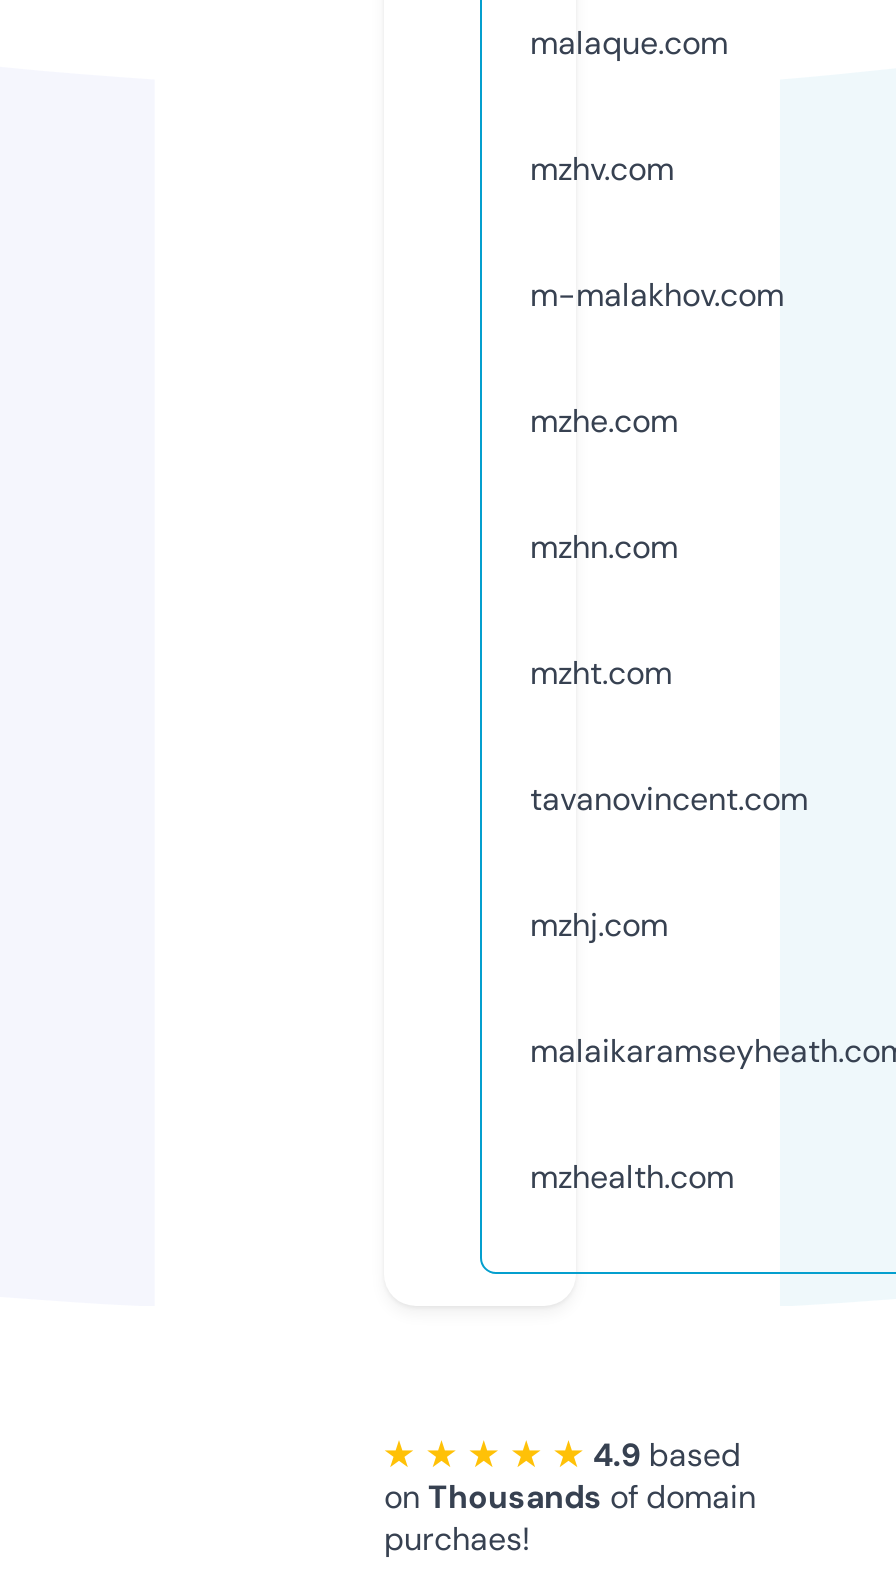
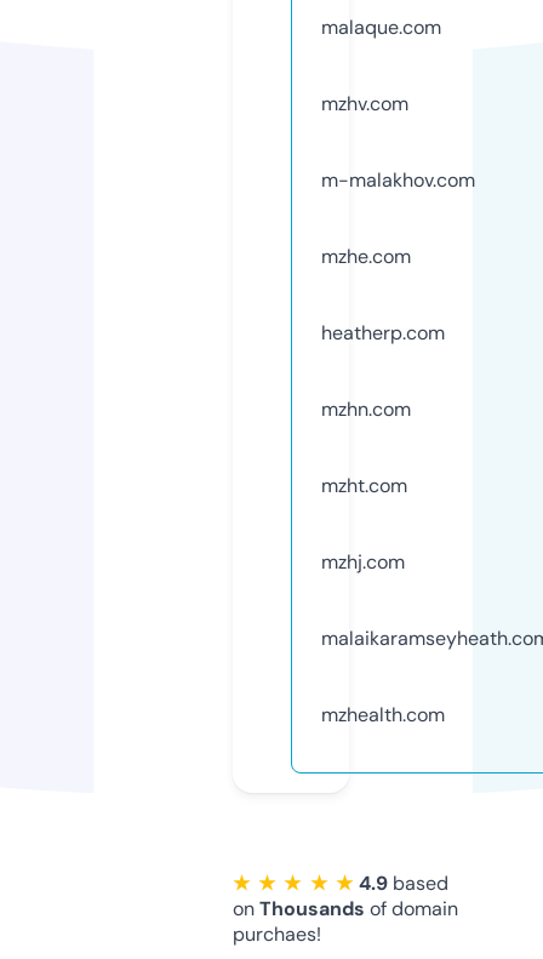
none -> [321,320,445,345] heatherp.com
moved [530,526,678,694] -> [321,396,411,498]: mzhn.com | mzht.com
[530,778,808,820] tavanovincent.com -> none

